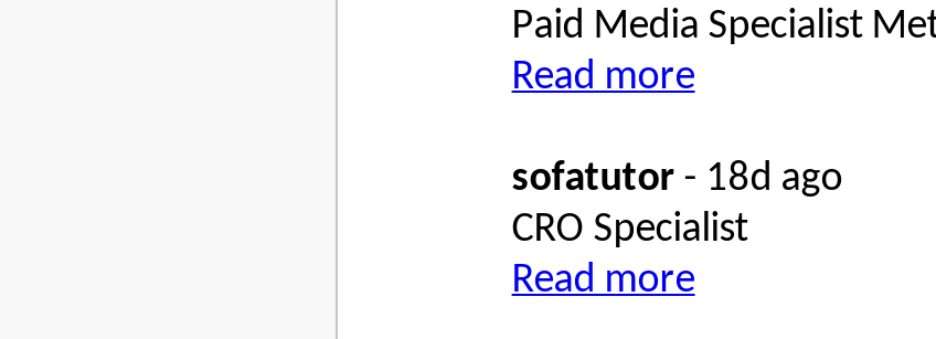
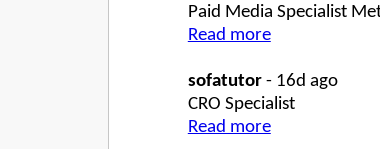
[512,159,843,201] sofatutor - 18d ago -> [188,72,338,91] sofatutor - 16d ago

